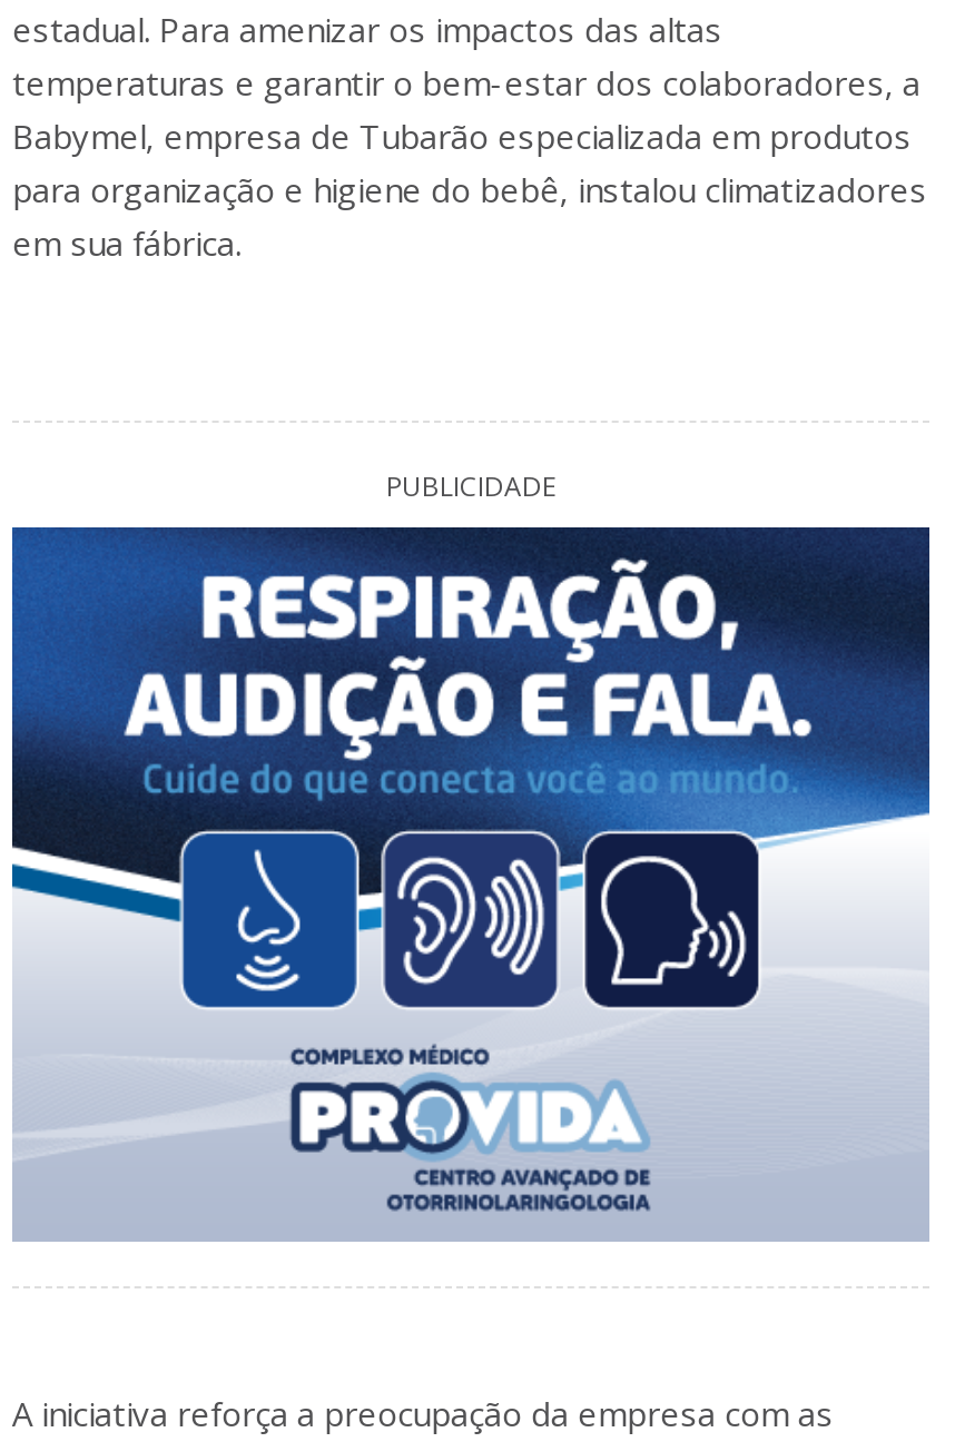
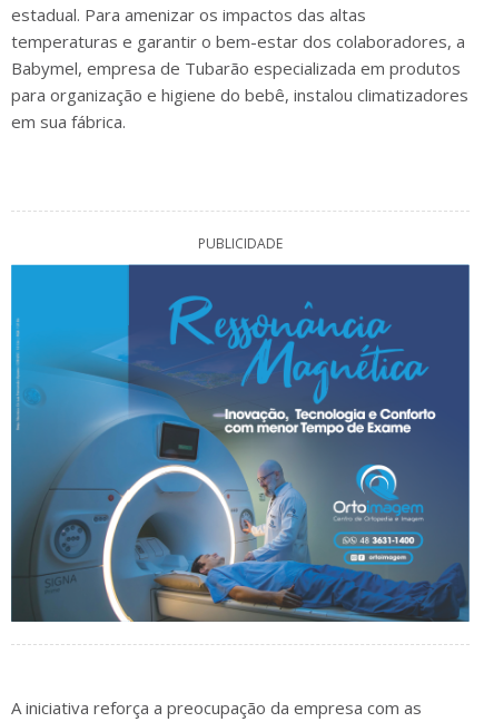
[10,525,929,1242] [image] -> [10,264,471,622] [image]

